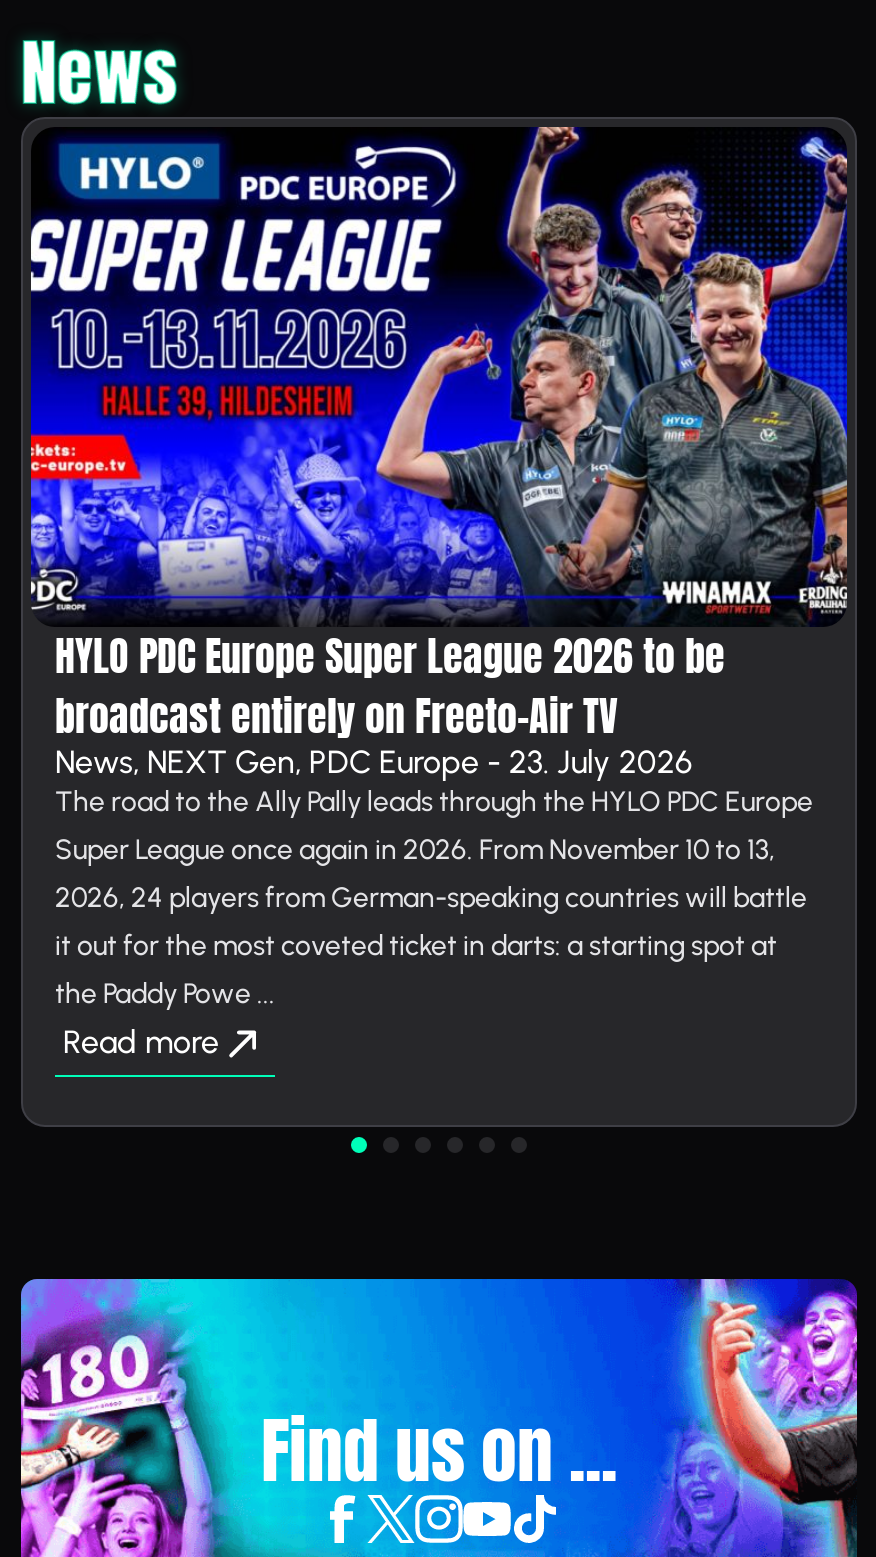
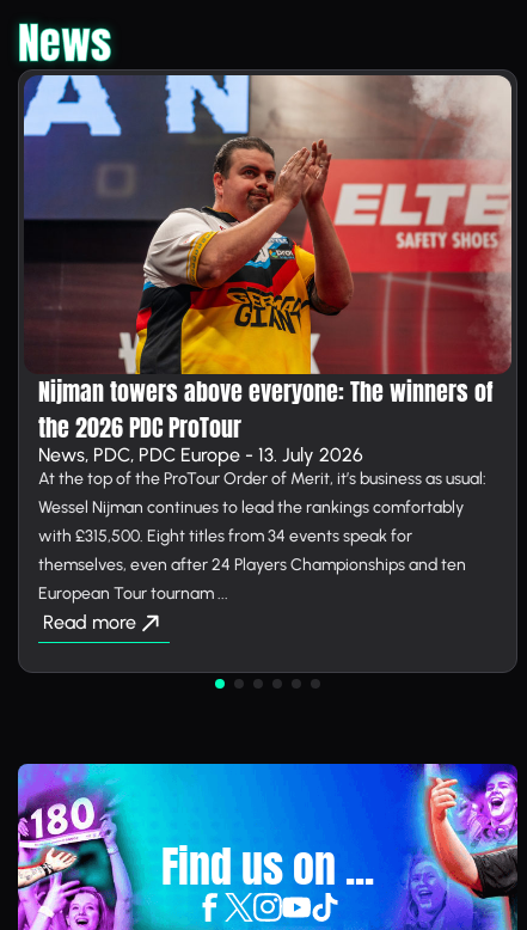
[29,127,849,1012] [image] | HYLO PDC Europe Super League 2026 to be | broadcast entirely on Freeto-Air TV | News, NEXT Gen, PDC Europe - 23. July 2026 | The road to the Ally Pally leads through the HYLO PDC Europe | Super League once again in 2026. From November 10 to 13, | 2026, 24 players from German-speaking countries will battle | it out for the most coveted ticket in darts: a starting spot at | the Paddy Powe ... -> [23,74,513,604] [image] | Nijman towers above everyone: The winners of | the 2026 PDC ProTour | News, PDC, PDC Europe - 13. July 2026 | At the top of the ProTour Order of Merit, it’s business as usual: | Wessel Nijman continues to lead the rankings comfortably | with £315,500. Eight titles from 34 events speak for | themselves, even after 24 Players Championships and ten | European Tour tournam ...

